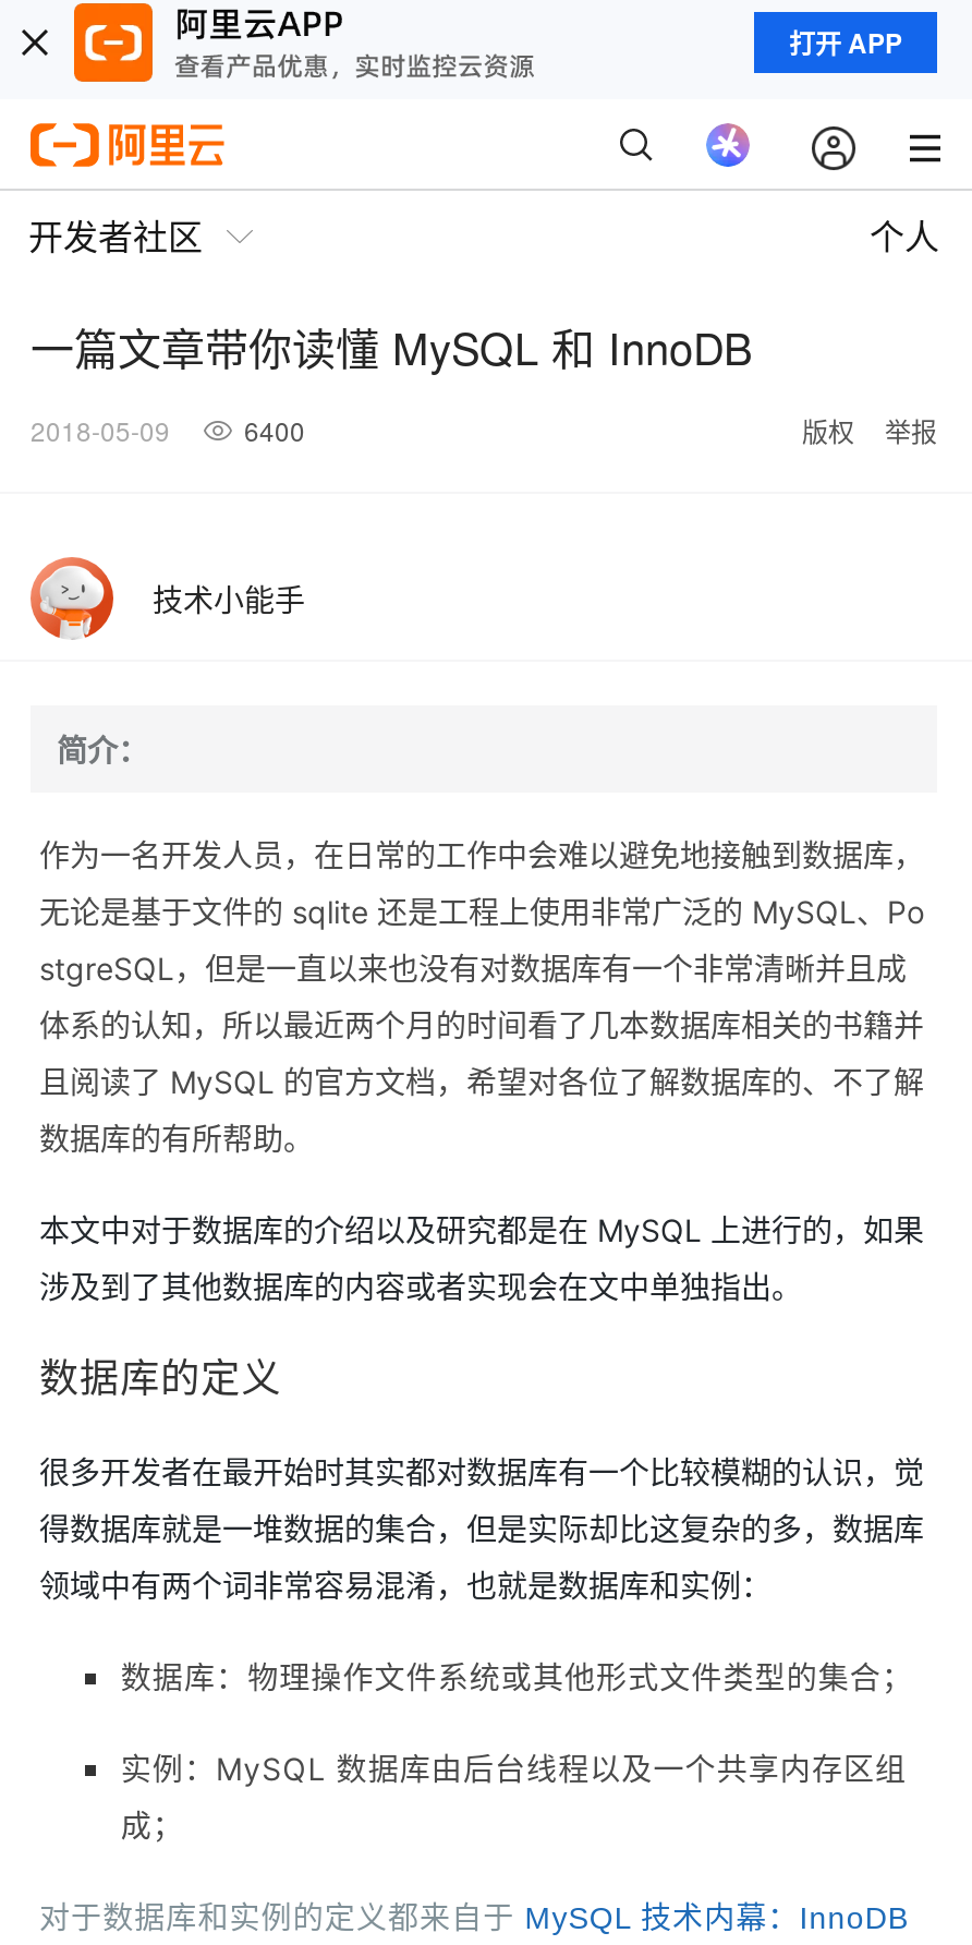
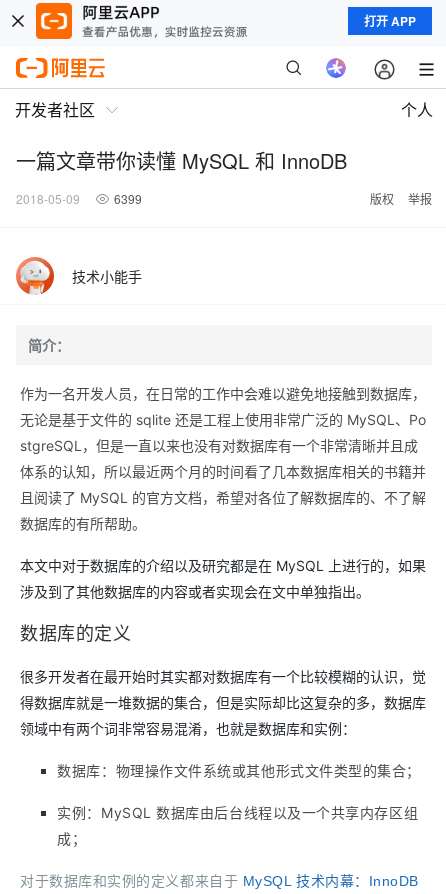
[31,411,305,448] 2018-05-09 6400 -> [16,190,142,207] 2018-05-09 6399

